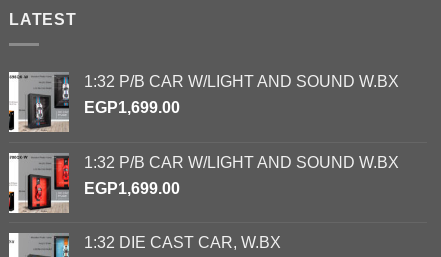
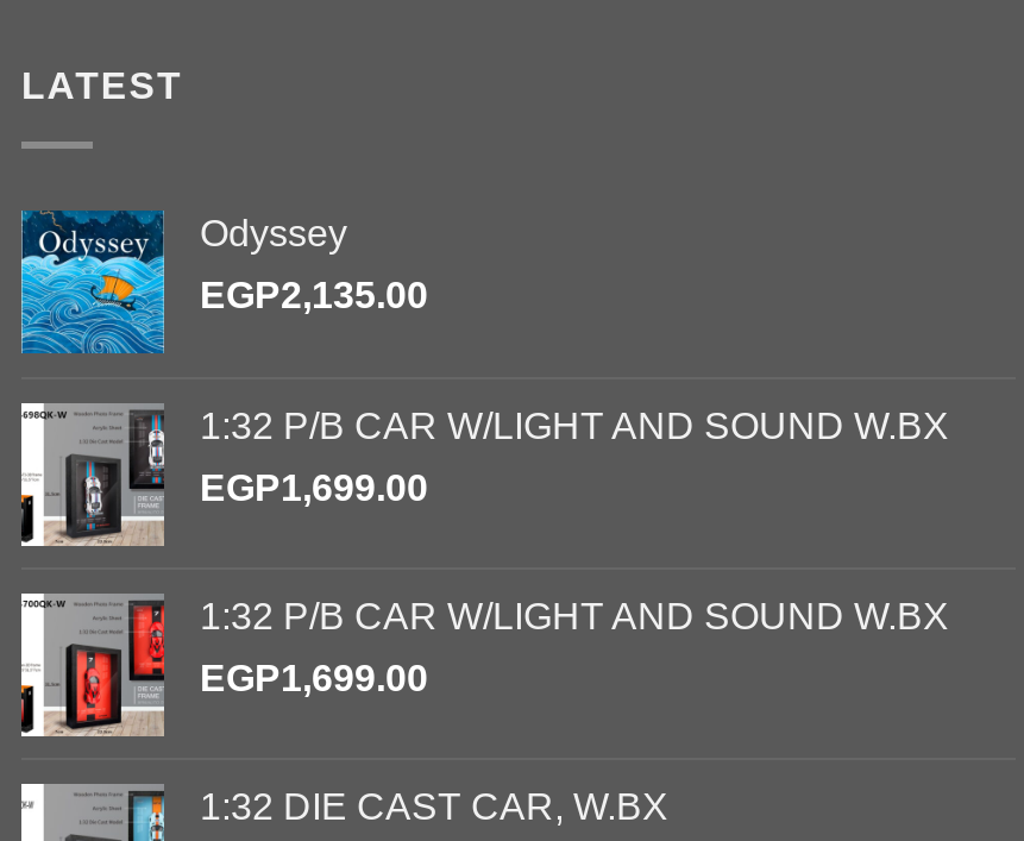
none -> [19,208,428,356] [image] | Odyssey | EGP2,135.00

